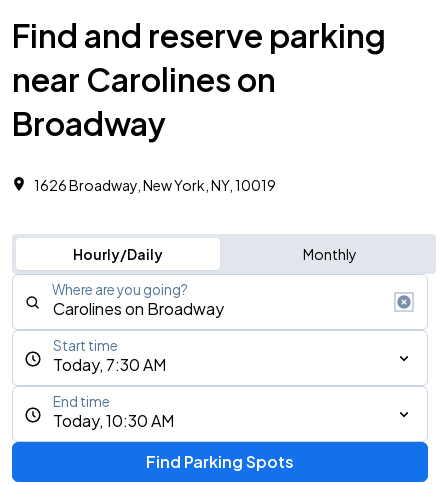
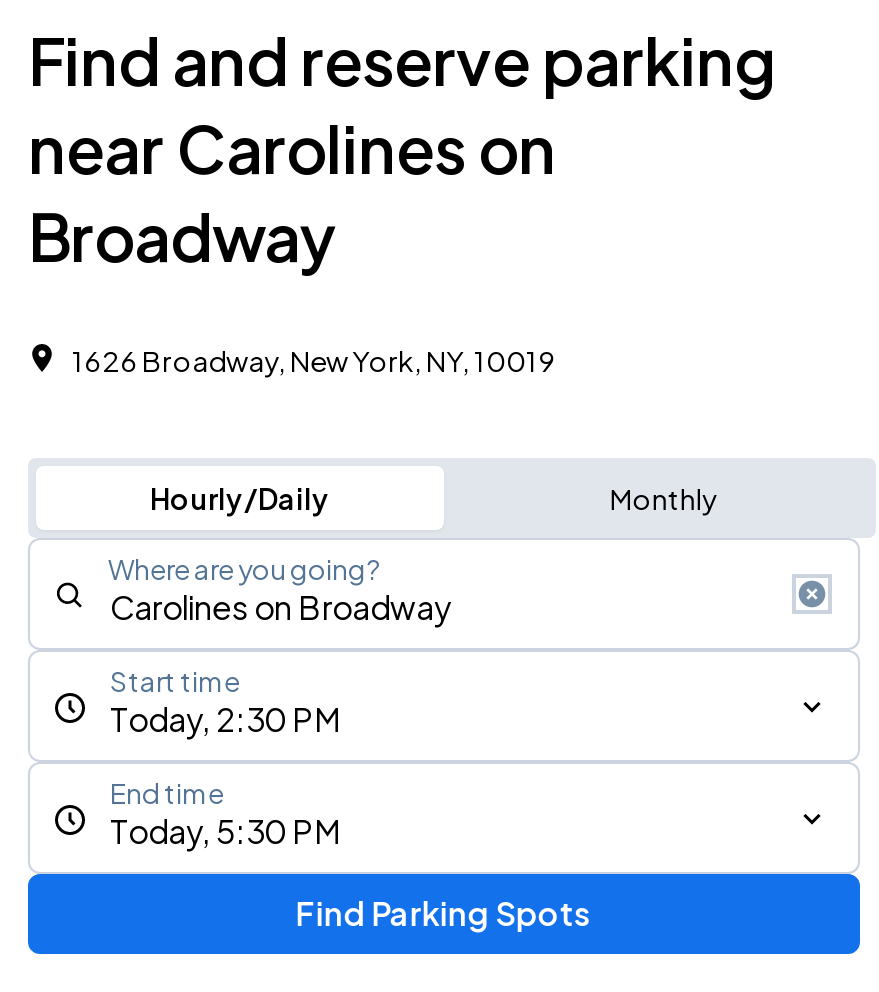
[53,354,166,375] Today, 7:30 AM -> [110,698,340,740] Today, 2:30 PM
[53,410,174,431] Today, 10:30 AM -> [110,810,340,852] Today, 5:30 PM

